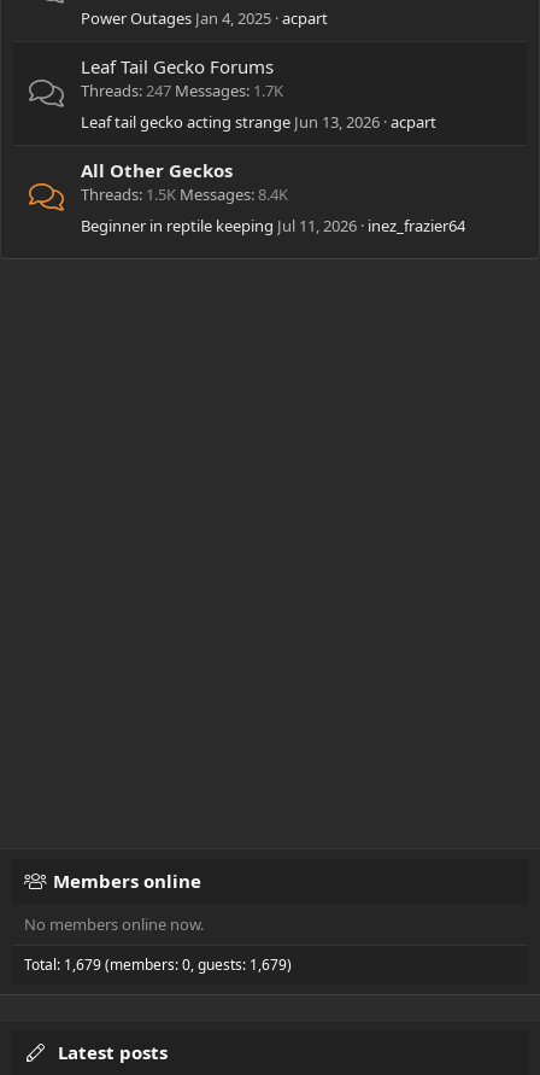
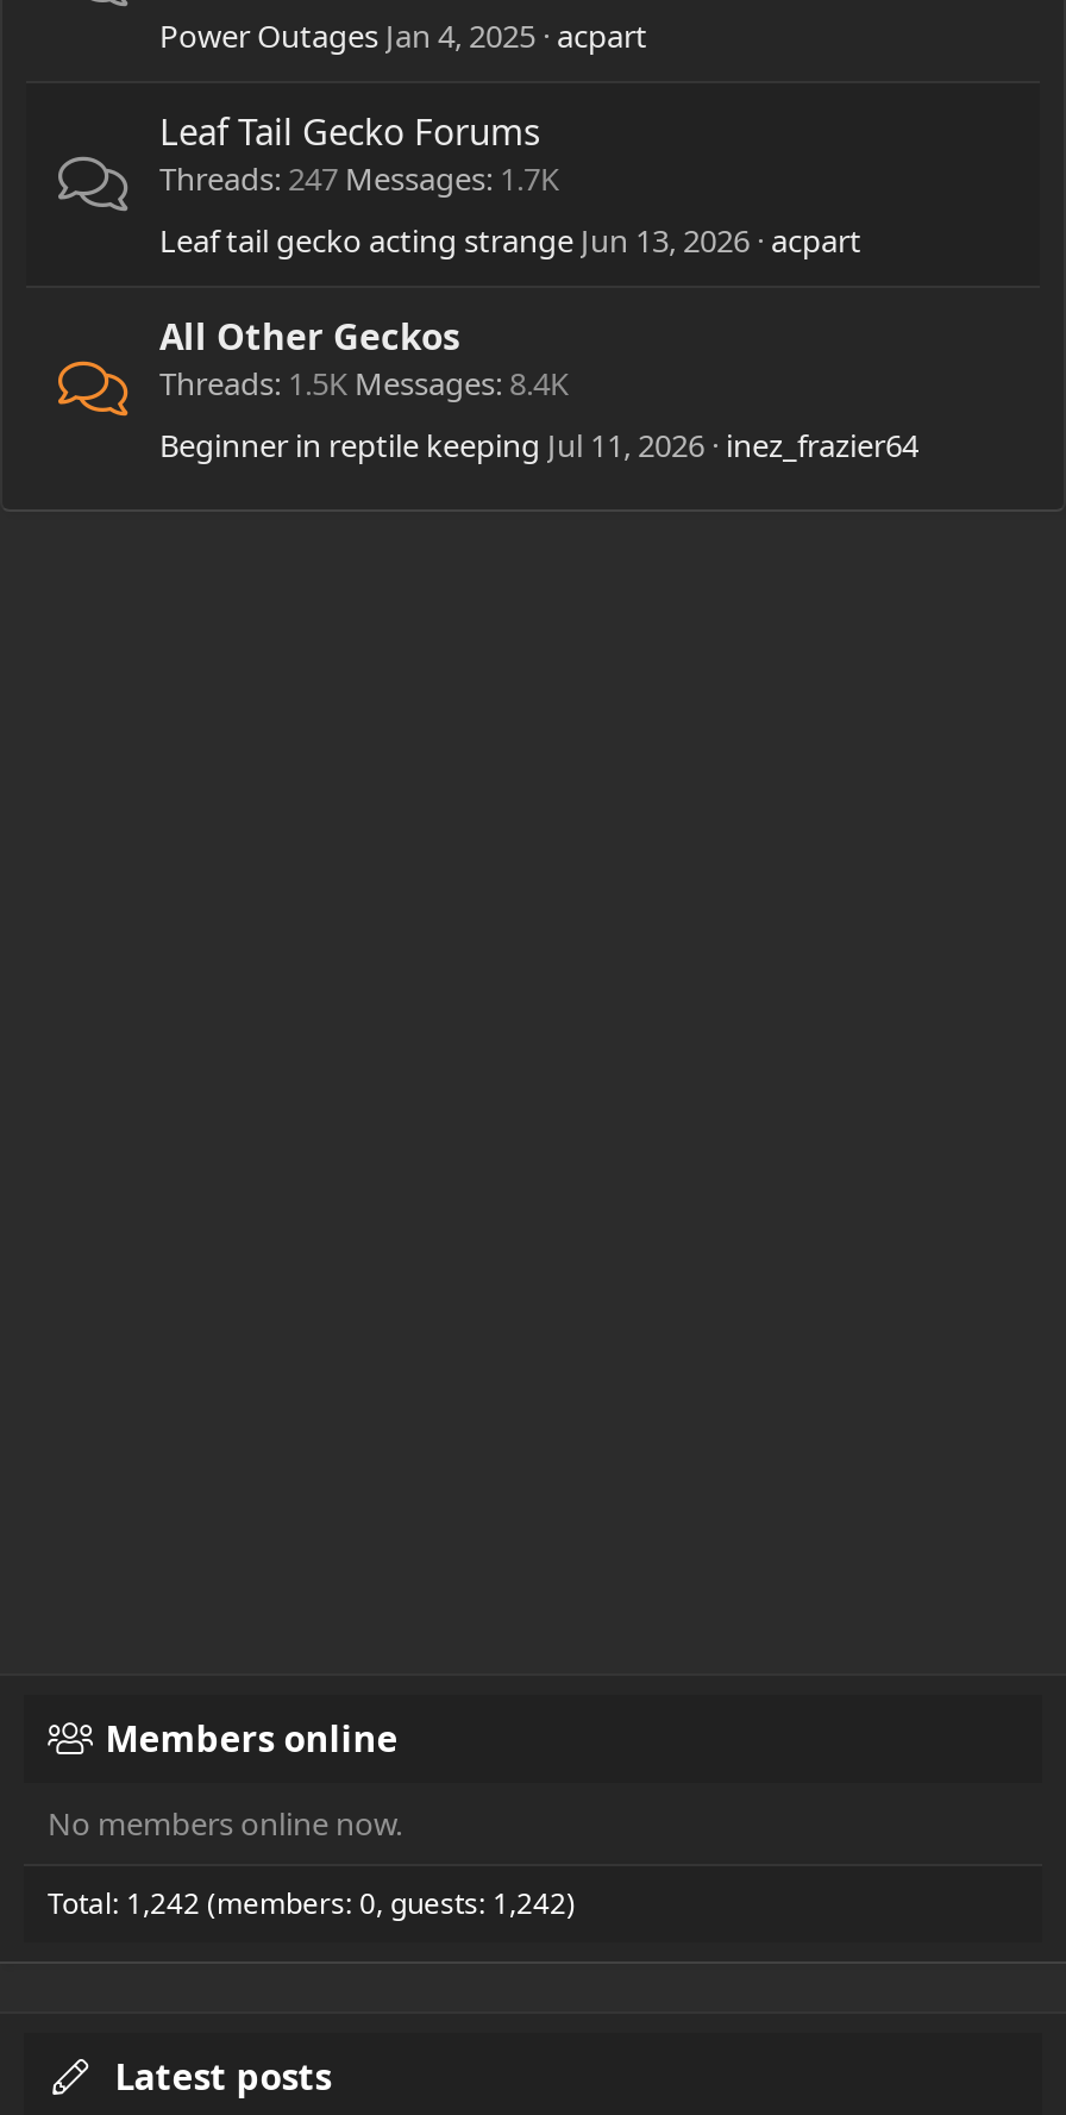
[24,954,292,974] Total: 1,679 (members: 0, guests: 1,679) -> [48,1882,576,1922] Total: 1,242 (members: 0, guests: 1,242)

